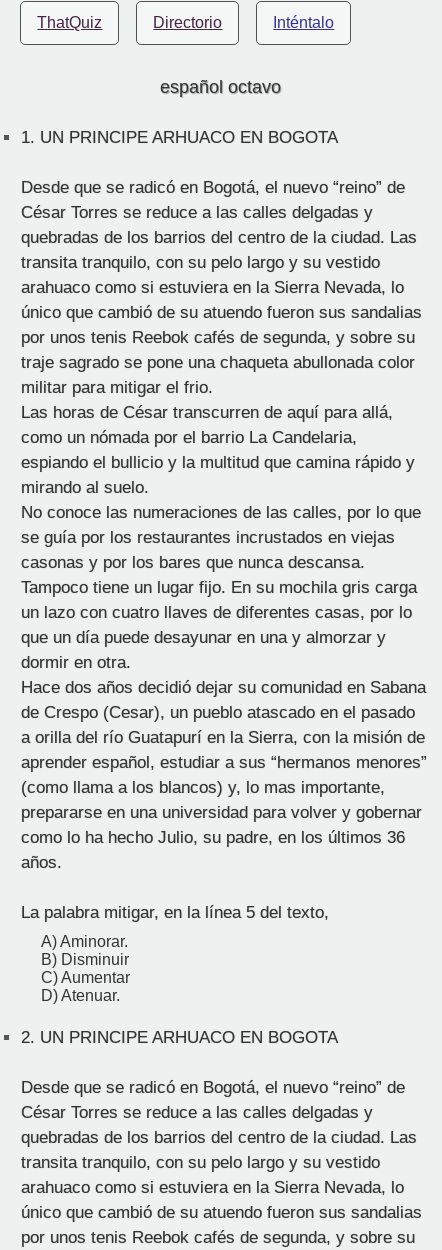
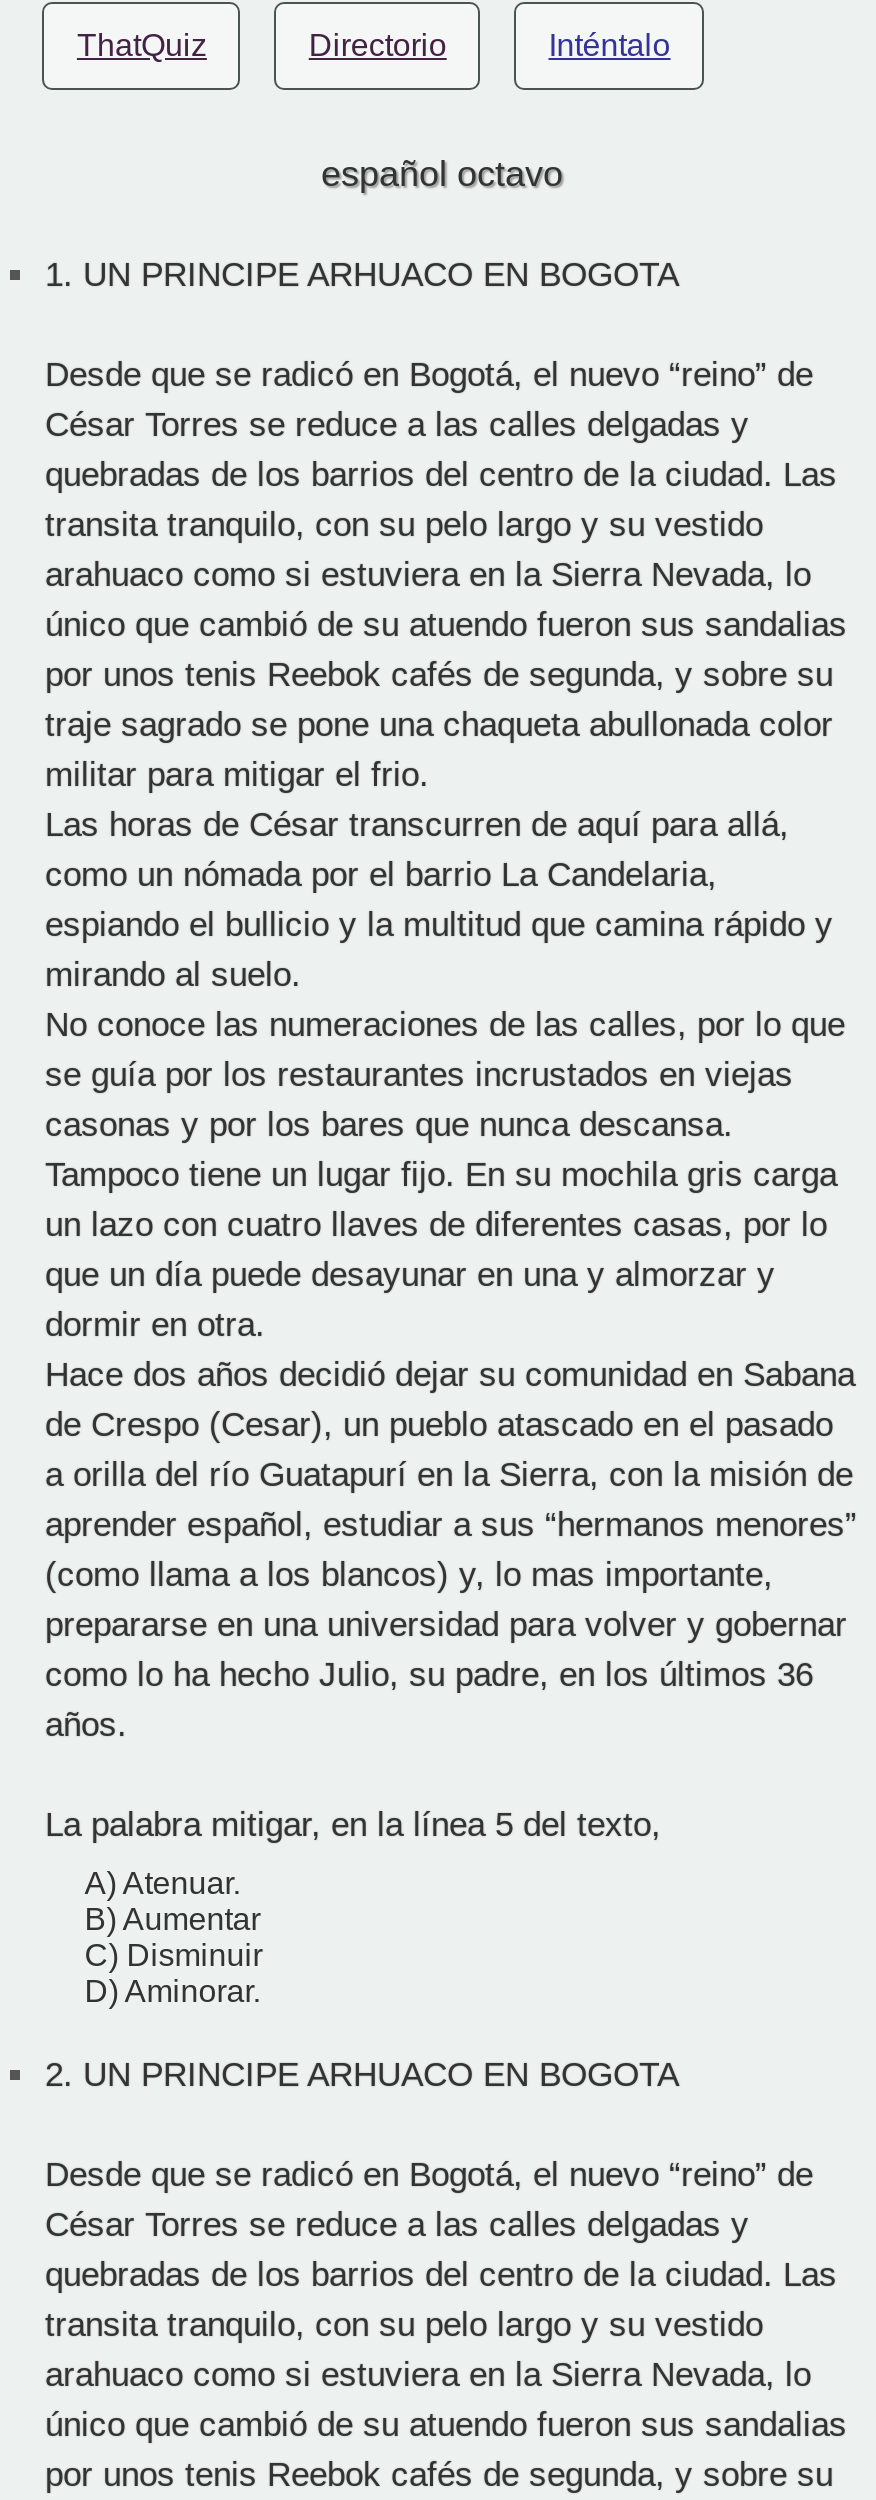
[41,933,128,950] A) Aminorar. -> [85,1866,241,1900] A) Atenuar.
[41,951,129,968] B) Disminuir -> [85,1902,261,1936] B) Aumentar
[41,969,130,986] C) Aumentar -> [85,1938,263,1972] C) Disminuir
[41,987,120,1004] D) Atenuar. -> [85,1974,261,2008] D) Aminorar.

